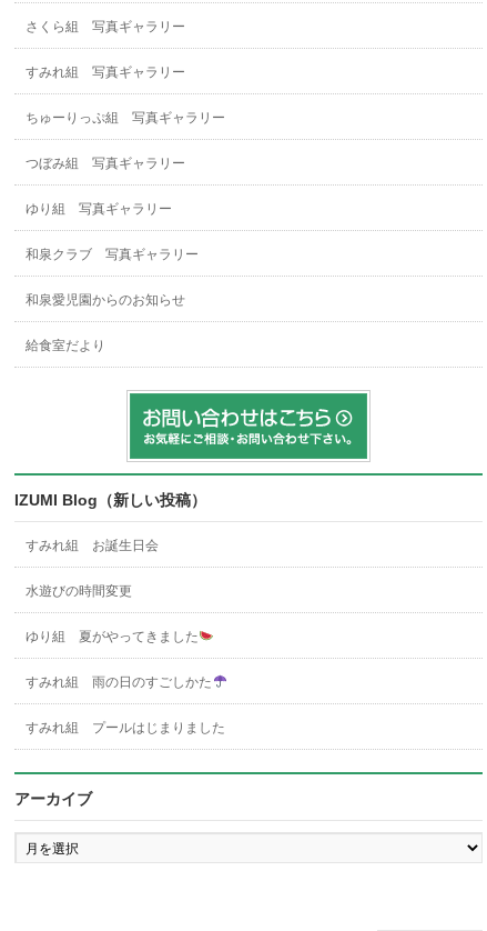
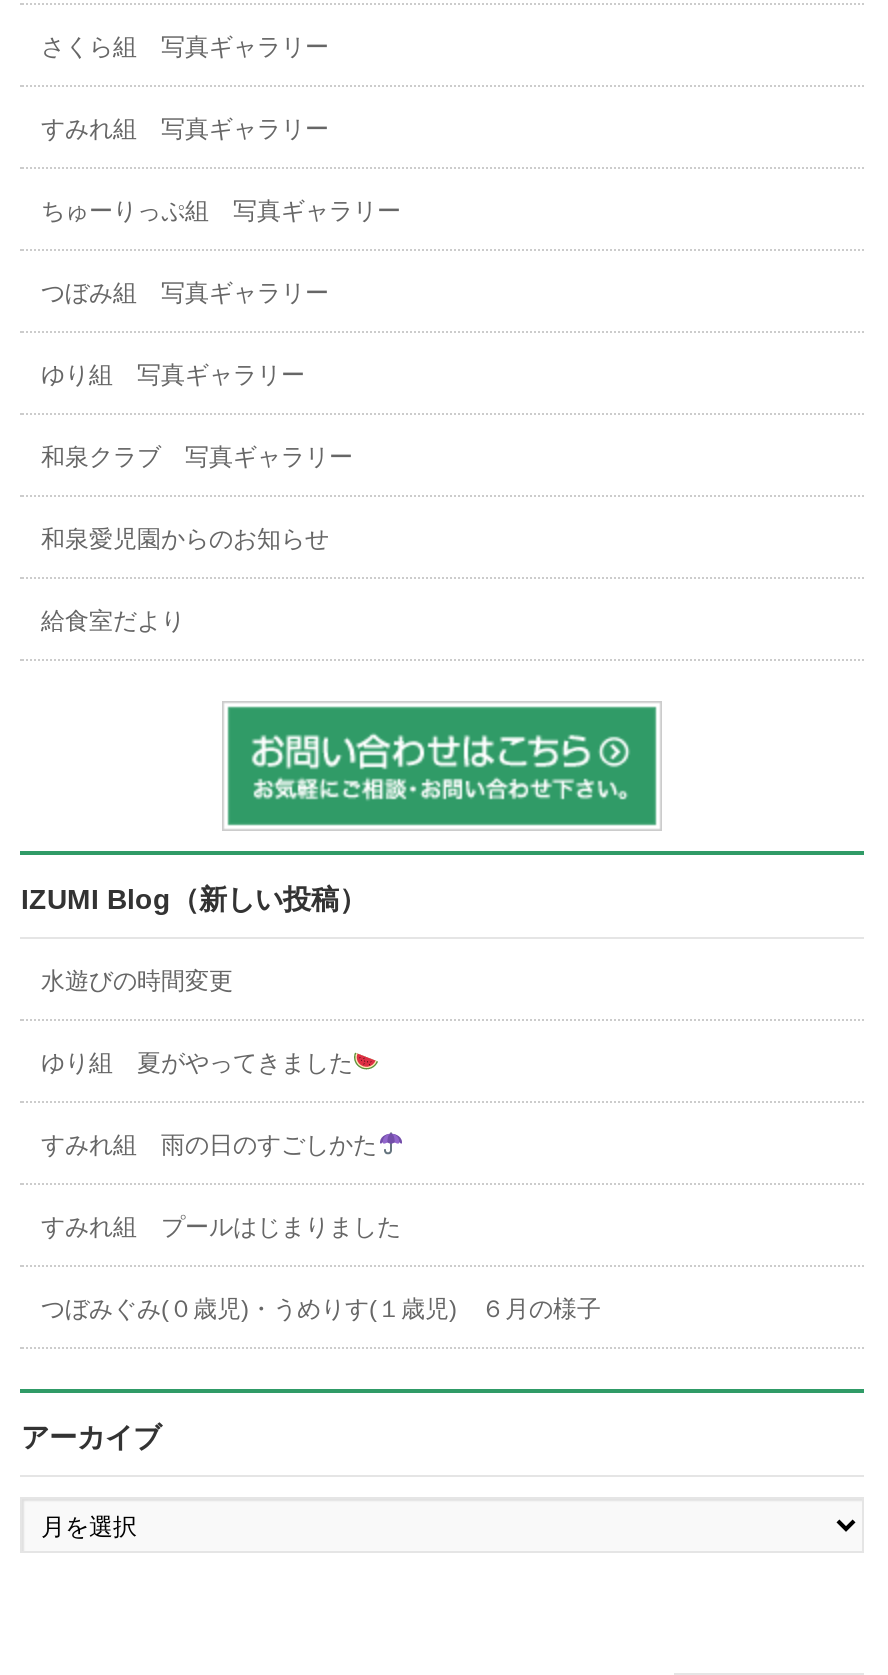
[26,538,159,553] すみれ組 お誕生日会 -> none
moved [26,583,226,735] -> [41,967,401,1241]: 水遊びの時間変更 | ゆり組 夏がやってきました | すみれ組 雨の日のすごしかた | すみれ組 プールはじまりました
none -> [41,1295,601,1323] つぼみぐみ(０歳児)・うめりす(１歳児) ６月の様子

